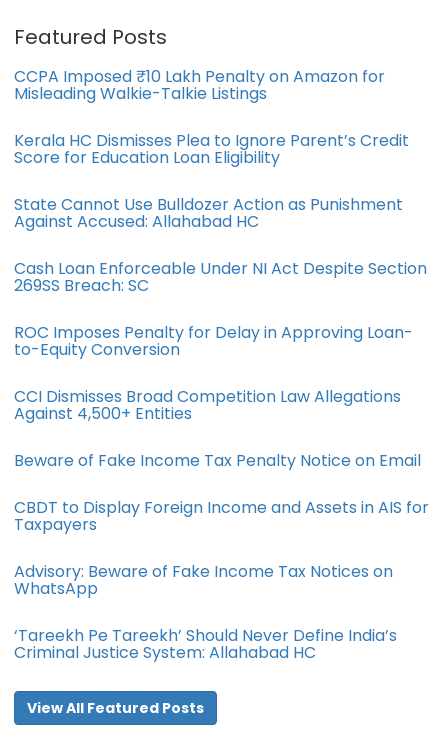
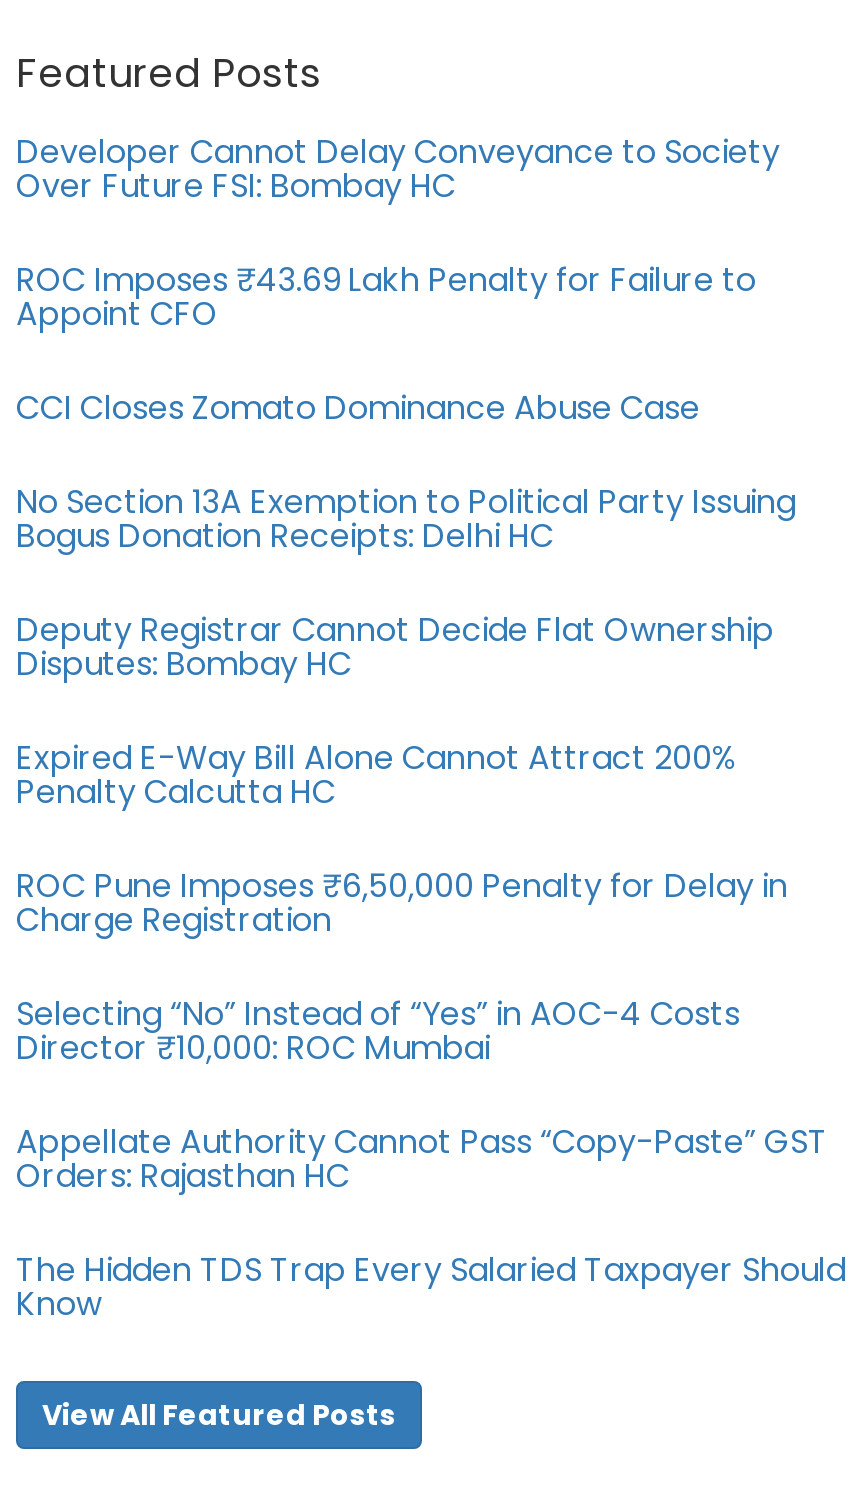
[14,65,385,105] CCPA Imposed ₹10 Lakh Penalty on Amazon for | Misleading Walkie-Talkie Listings -> [16,129,780,209] Developer Cannot Delay Conveyance to Society | Over Future FSI: Bombay HC
[14,129,409,169] Kerala HC Dismisses Plea to Ignore Parent’s Credit | Score for Education Loan Eligibility -> [16,257,756,337] ROC Imposes ₹43.69 Lakh Penalty for Failure to | Appoint CFO
[14,193,403,233] State Cannot Use Bulldozer Action as Punishment | Against Accused: Allahabad HC -> [16,385,700,431] CCI Closes Zomato Dominance Abuse Case
[14,257,427,297] Cash Loan Enforceable Under NI Act Despite Section | 269SS Breach: SC -> [16,479,796,559] No Section 13A Exemption to Political Party Issuing | Bogus Donation Receipts: Delhi HC
[14,321,413,361] ROC Imposes Penalty for Delay in Approving Loan- | to-Equity Conversion -> [16,607,774,687] Deputy Registrar Cannot Decide Flat Ownership | Disputes: Bombay HC
[14,385,401,425] CCI Dismisses Broad Competition Law Allegations | Against 4,500+ Entities -> [16,735,736,815] Expired E-Way Bill Alone Cannot Attract 200% | Penalty Calcutta HC
[14,449,421,472] Beware of Fake Income Tax Penalty Notice on Email -> [16,863,788,943] ROC Pune Imposes ₹6,50,000 Penalty for Delay in | Charge Registration
[14,496,429,536] CBDT to Display Foreign Income and Assets in AIS for | Taxpayers -> [16,991,740,1071] Selecting “No” Instead of “Yes” in AOC-4 Costs | Director ₹10,000: ROC Mumbai
[14,560,393,600] Advisory: Beware of Fake Income Tax Notices on | WhatsApp -> [16,1119,828,1199] Appellate Authority Cannot Pass “Copy-Paste” GST | Orders: Rajasthan HC
[14,624,397,664] ‘Tareekh Pe Tareekh’ Should Never Define India’s | Criminal Justice System: Allahabad HC -> [16,1247,846,1327] The Hidden TDS Trap Every Salaried Taxpayer Should | Know

